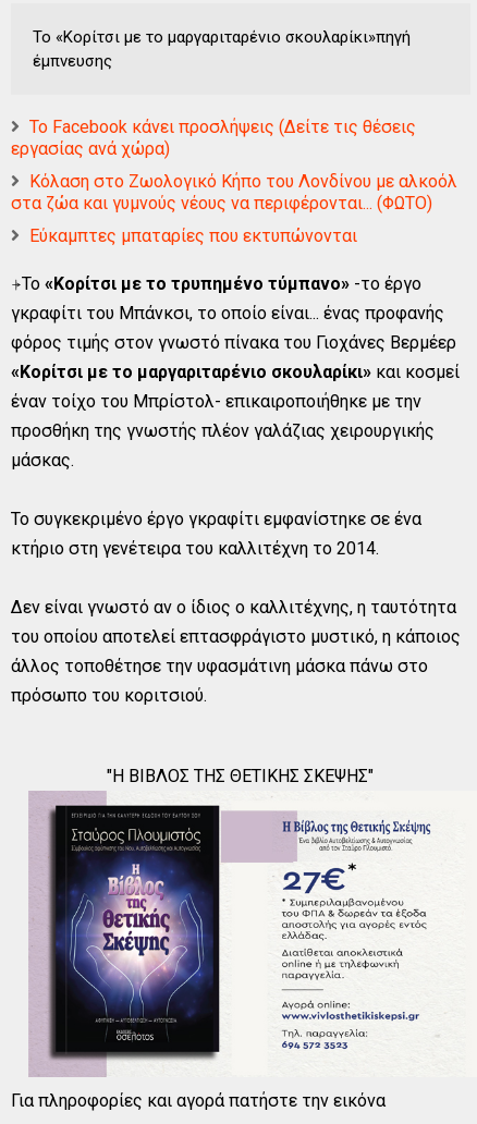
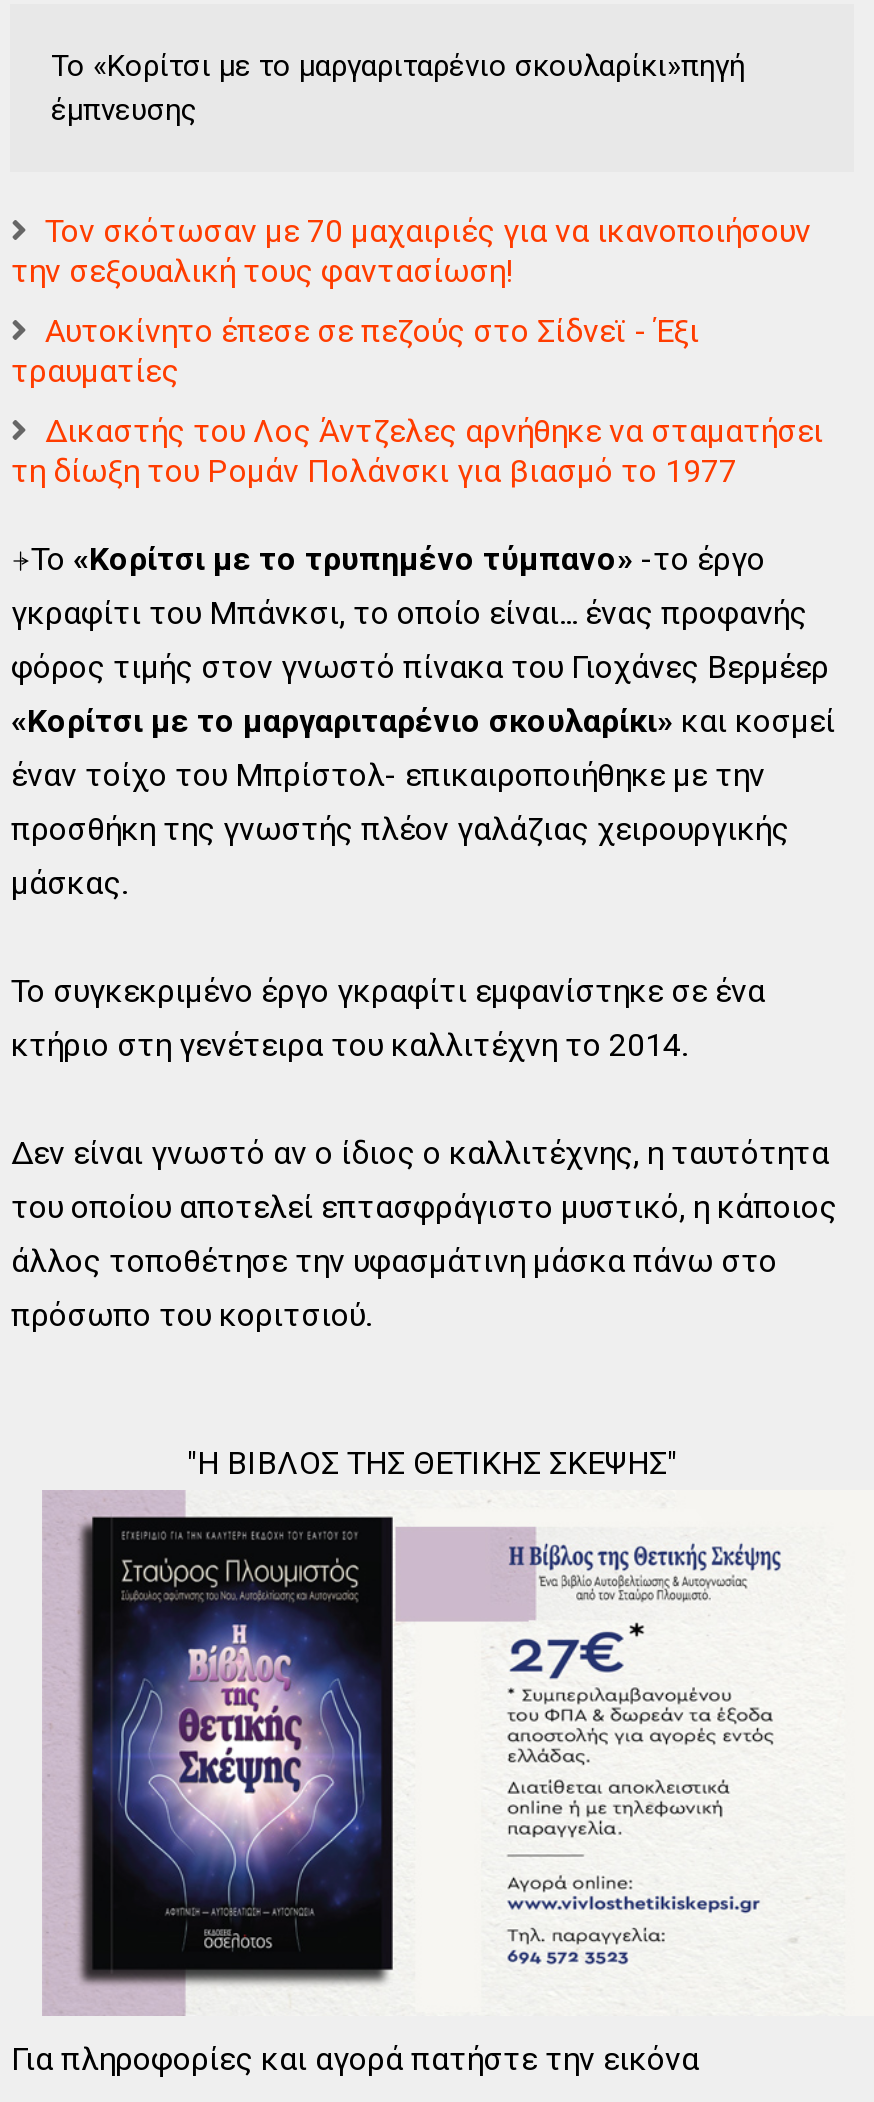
[11,117,416,159] Το Facebook κάνει προσλήψεις (Δείτε τις θέσεις | εργασίας ανά χώρα) -> [11,212,811,290] Τον σκότωσαν με 70 μαχαιριές για να ικανοποιήσουν | την σεξουαλική τους φαντασίωση!
[11,171,458,213] Κόλαση στο Ζωολογικό Κήπο του Λονδίνου με αλκοόλ | στα ζώα και γυμνούς νέους να περιφέρονται... (ΦΩΤΟ) -> [11,312,699,390] Αυτοκίνητο έπεσε σε πεζούς στο Σίδνεϊ - Έξι | τραυματίες
[30,225,358,246] Εύκαμπτες μπαταρίες που εκτυπώνονται -> [11,412,823,490] Δικαστής του Λος Άντζελες αρνήθηκε να σταματήσει | τη δίωξη του Ρομάν Πολάνσκι για βιασμό το 1977

